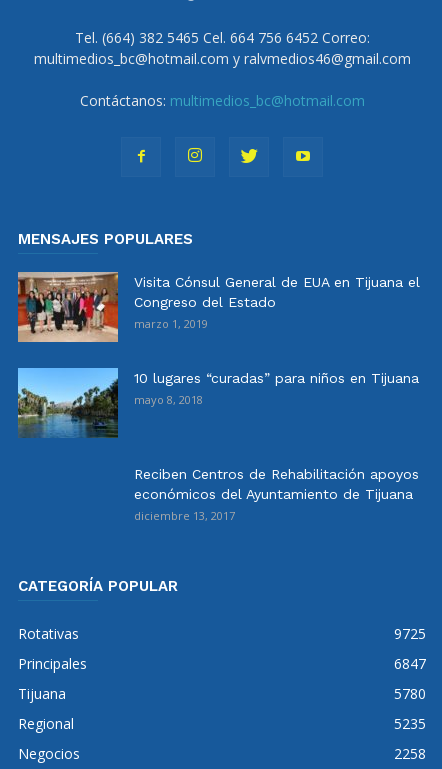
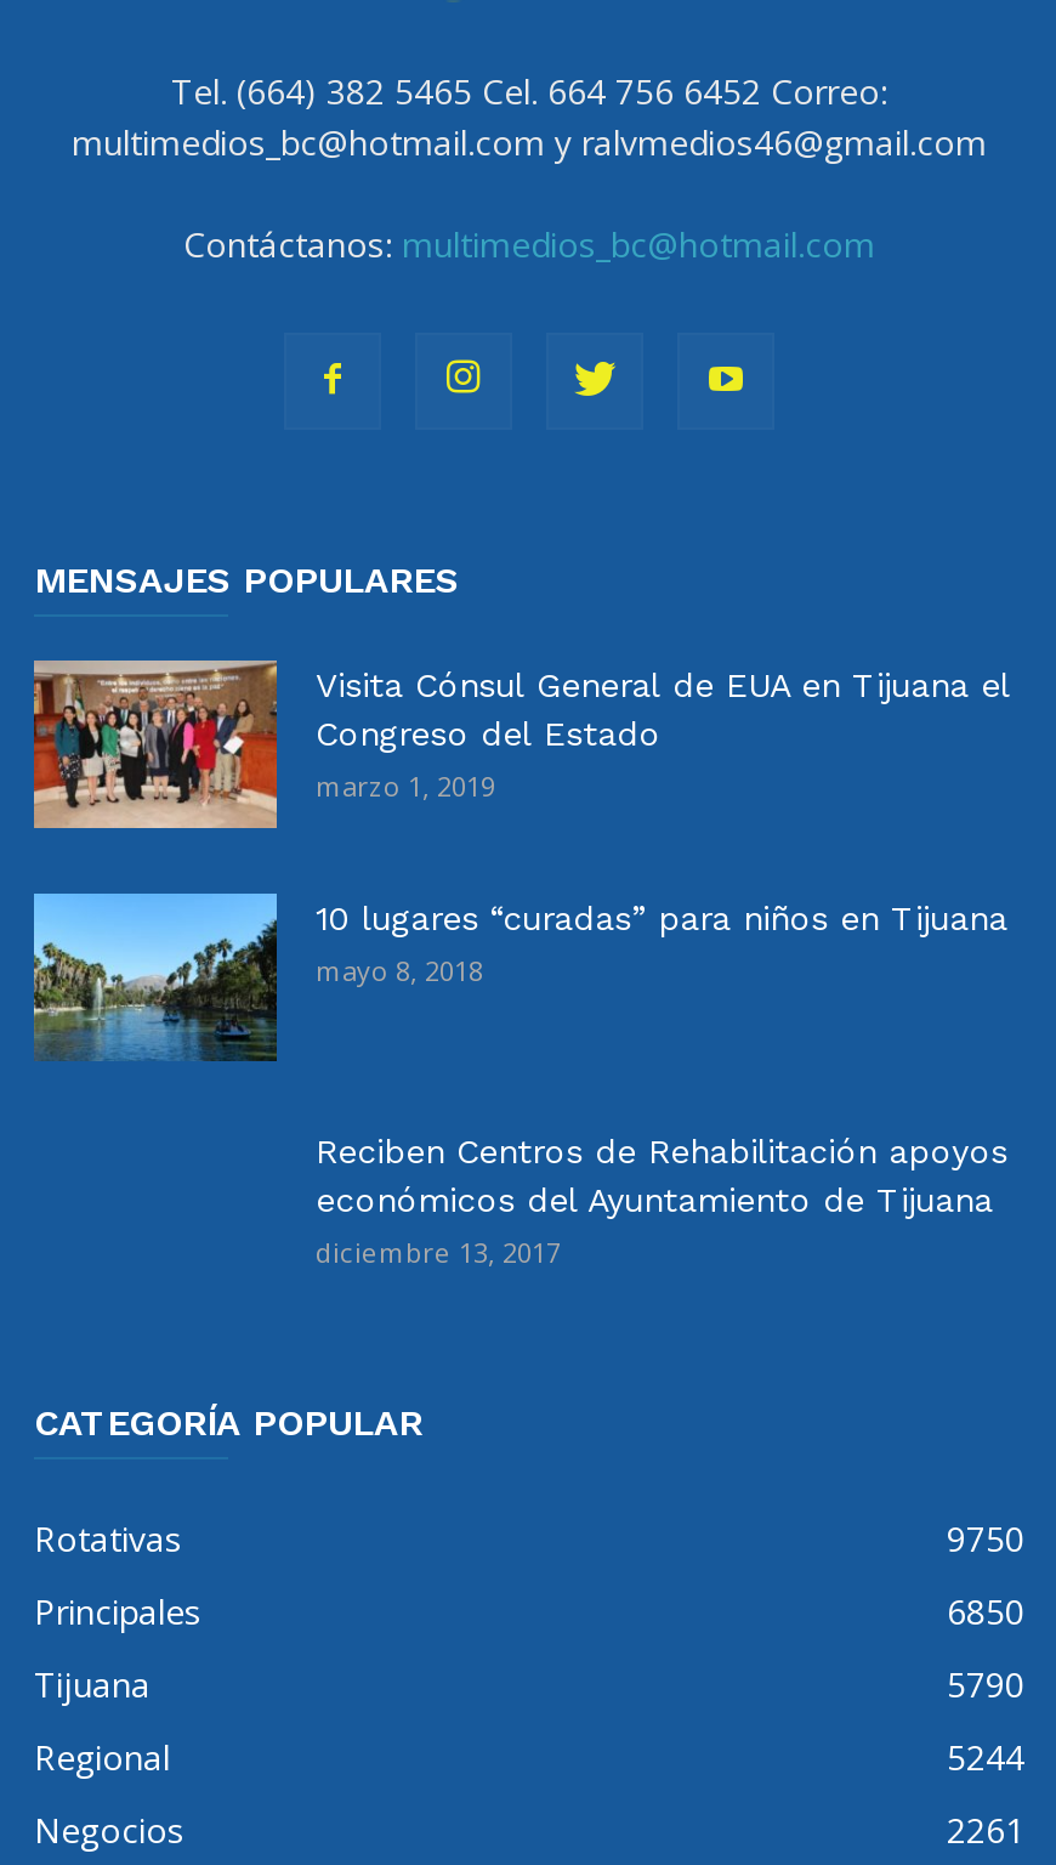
[394,624,426,643] 9725 -> [947,1516,1024,1562] 9750
[394,654,426,673] 6847 -> [947,1588,1024,1635] 6850
[394,684,426,703] 5780 -> [947,1661,1024,1707] 5790
[394,714,426,733] 5235 -> [947,1734,1024,1780] 5244
[394,744,426,763] 2258 -> [947,1807,1024,1853] 2261

